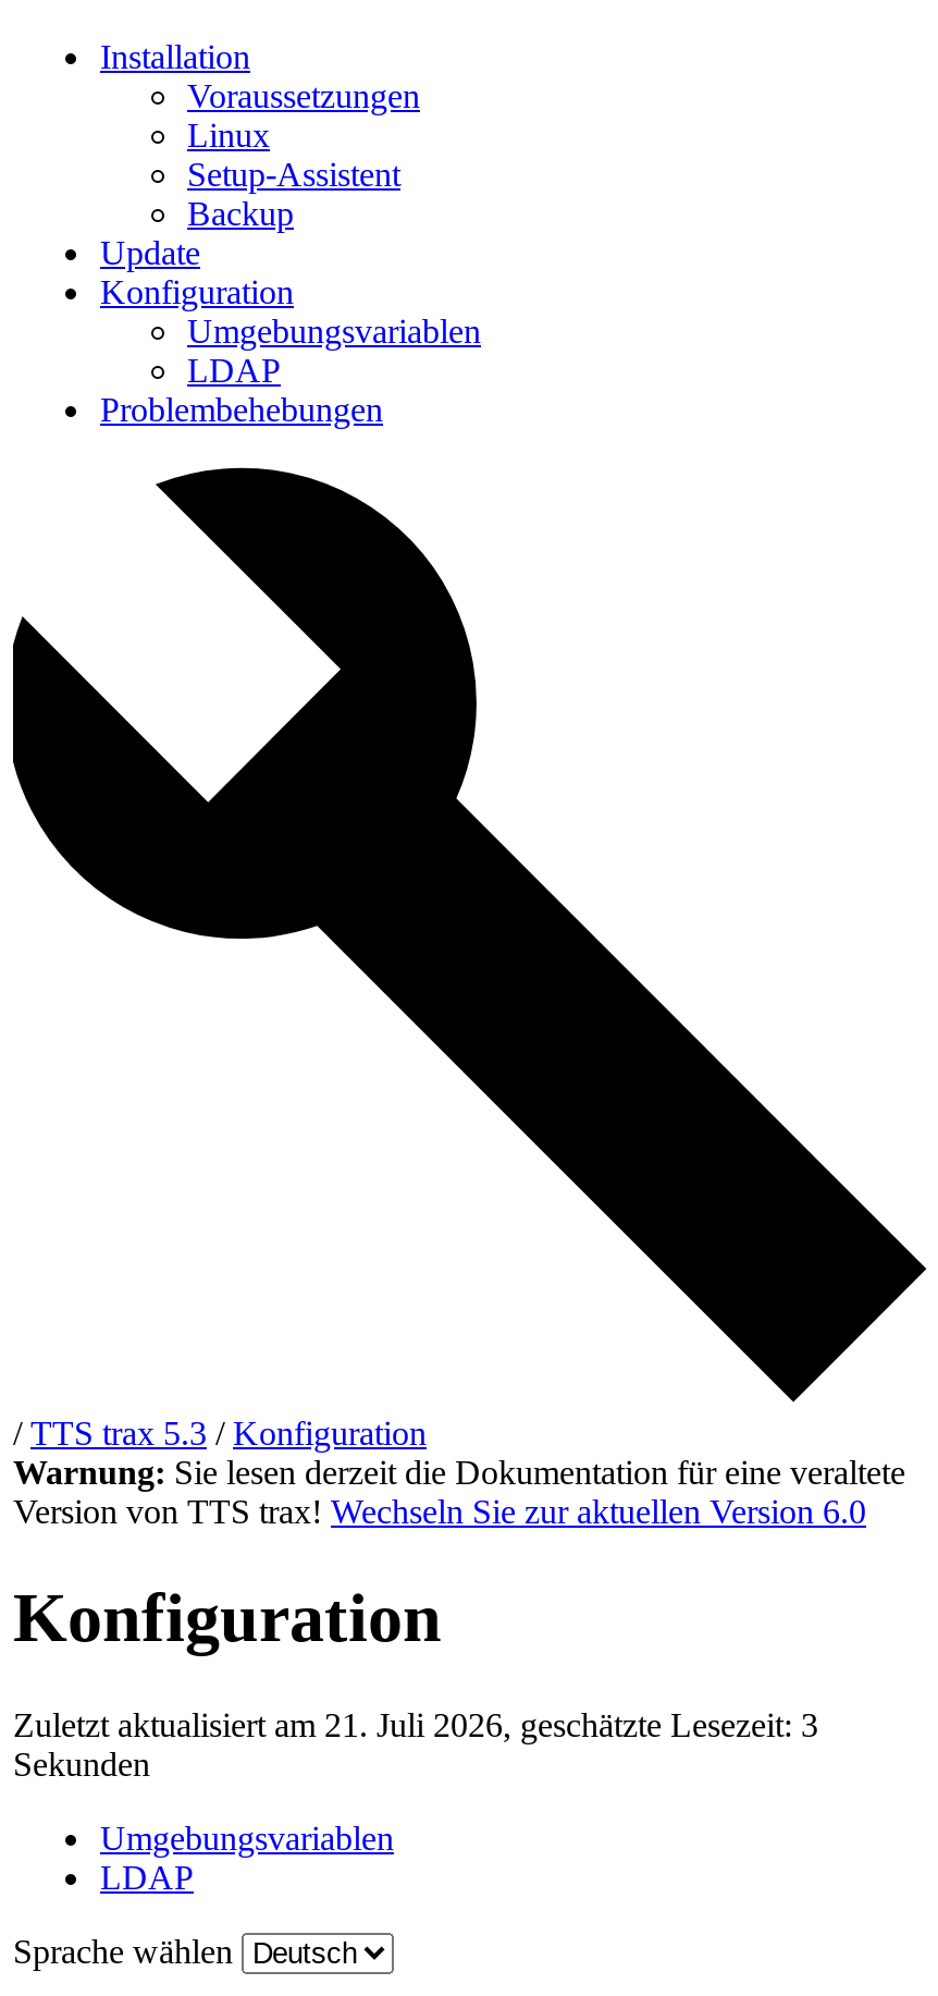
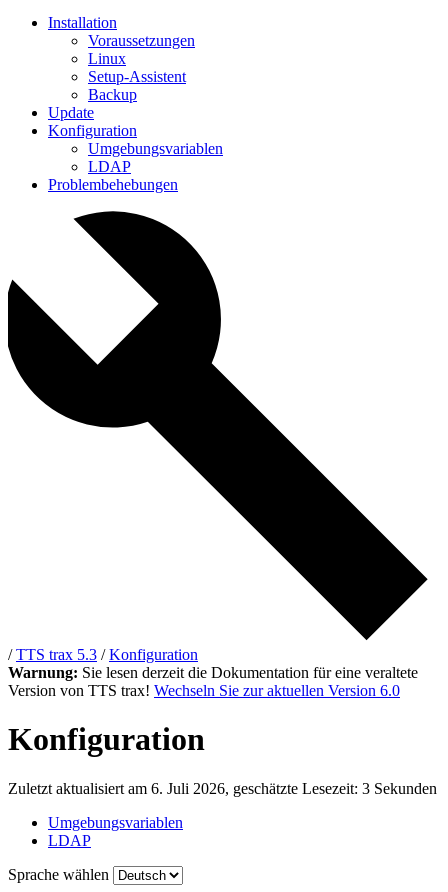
[13,1705,818,1782] Zuletzt aktualisiert am 21. Juli 2026, geschätzte Lesezeit: 3 | Sekunden -> [8,780,437,797] Zuletzt aktualisiert am 6. Juli 2026, geschätzte Lesezeit: 3 Sekunden

